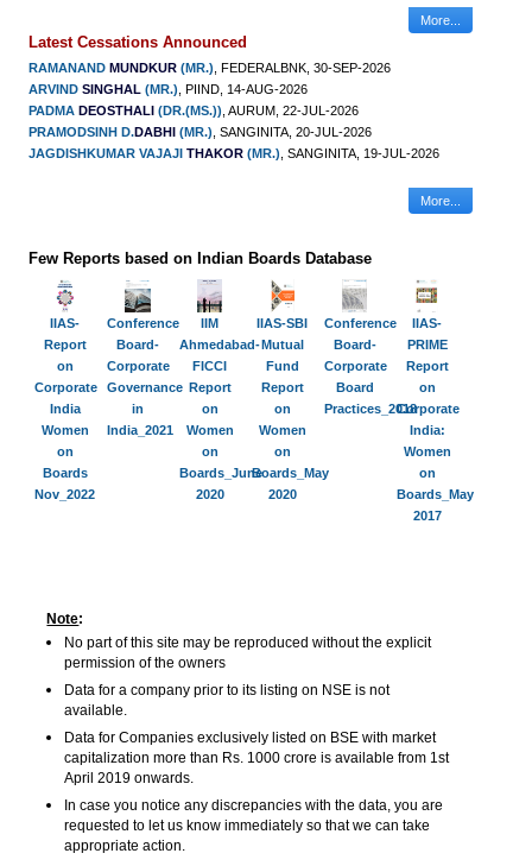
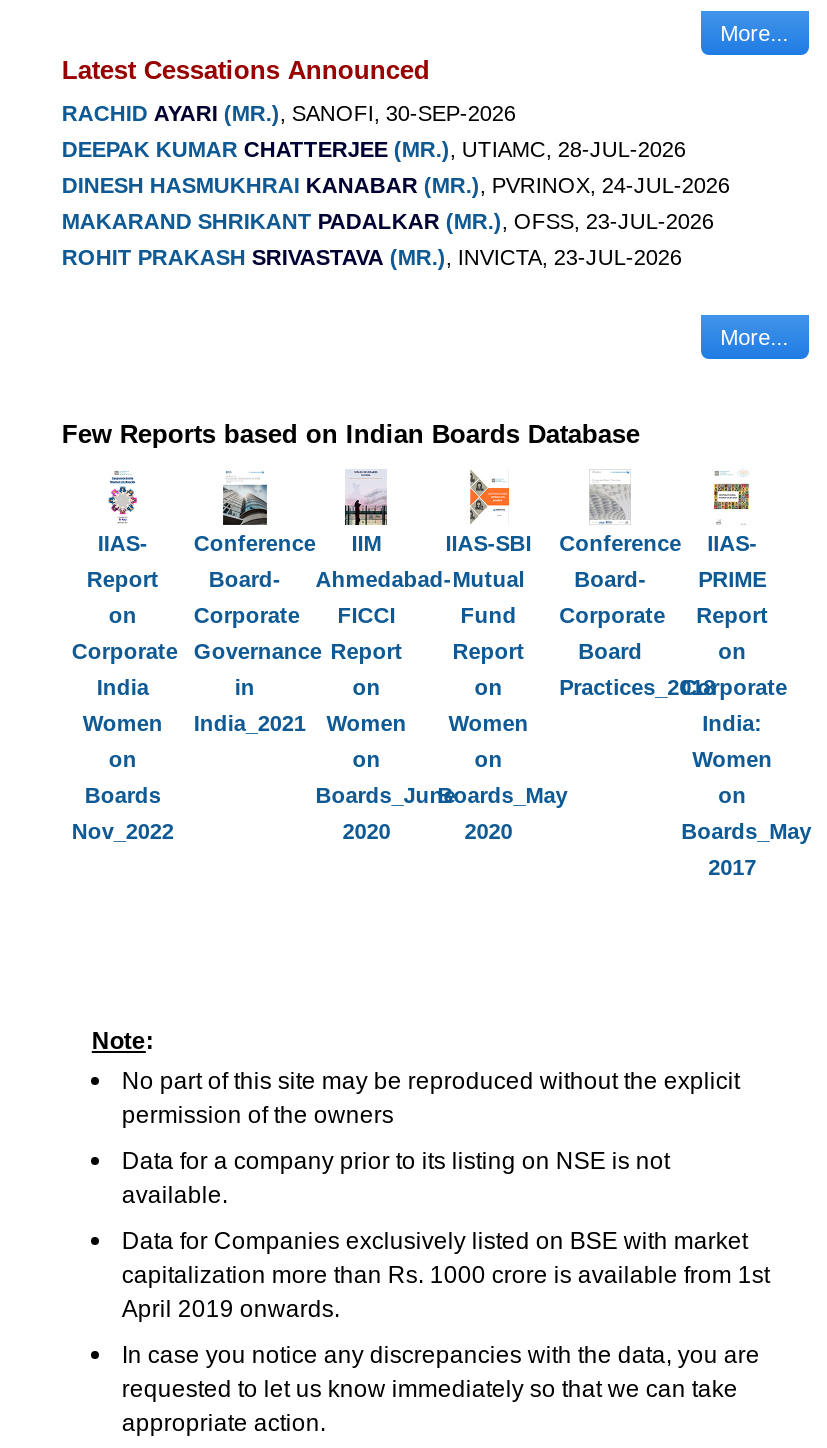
[29,61,391,75] RAMANAND MUNDKUR (MR.), FEDERALBNK, 30-SEP-2026 -> [62,101,516,125] RACHID AYARI (MR.), SANOFI, 30-SEP-2026
[29,82,308,96] ARVIND SINGHAL (MR.), PIIND, 14-AUG-2026 -> [62,137,686,161] DEEPAK KUMAR CHATTERJEE (MR.), UTIAMC, 28-JUL-2026
[29,104,359,118] PADMA DEOSTHALI (DR.(MS.)), AURUM, 22-JUL-2026 -> [62,173,730,197] DINESH HASMUKHRAI KANABAR (MR.), PVRINOX, 24-JUL-2026
[29,125,372,139] PRAMODSINH D. DABHI (MR.), SANGINITA, 20-JUL-2026 -> [62,209,714,233] MAKARAND SHRIKANT PADALKAR (MR.), OFSS, 23-JUL-2026
[29,146,440,161] JAGDISHKUMAR VAJAJI THAKOR (MR.), SANGINITA, 19-JUL-2026 -> [62,245,682,269] ROHIT PRAKASH SRIVASTAVA (MR.), INVICTA, 23-JUL-2026

